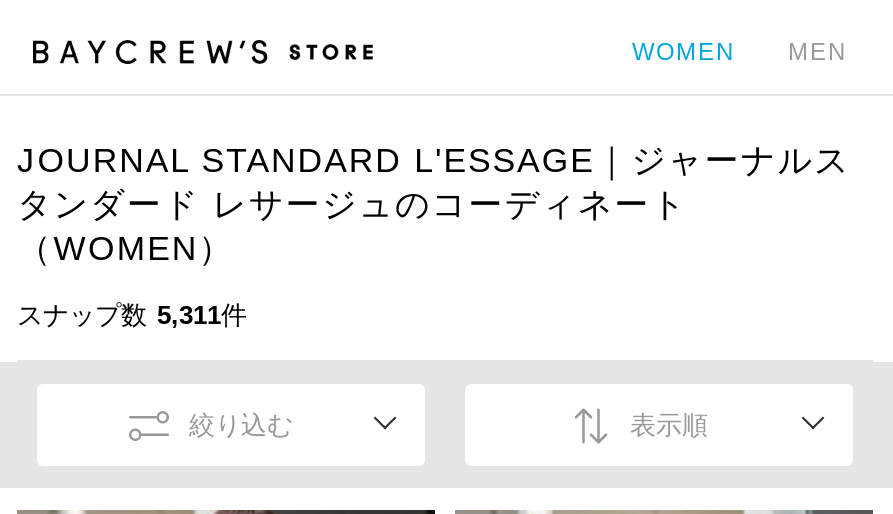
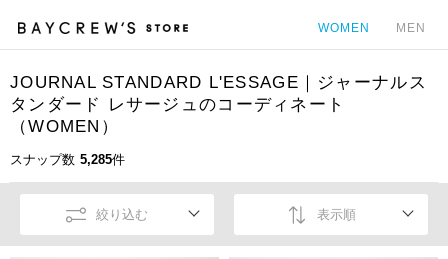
[17,300,247,330] スナップ数 5,311件 -> [10,152,125,167] スナップ数 5,285件

